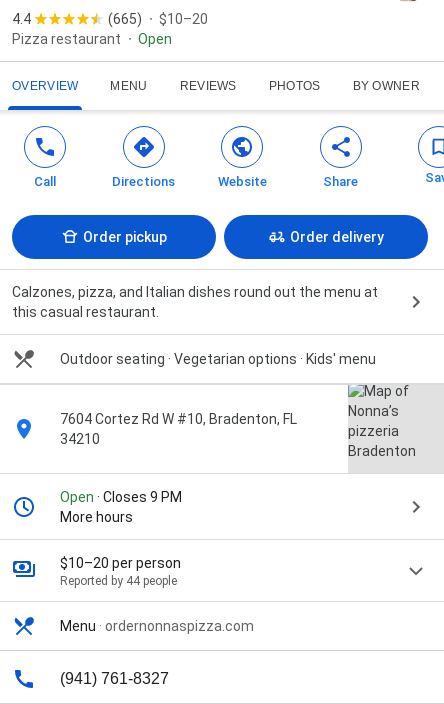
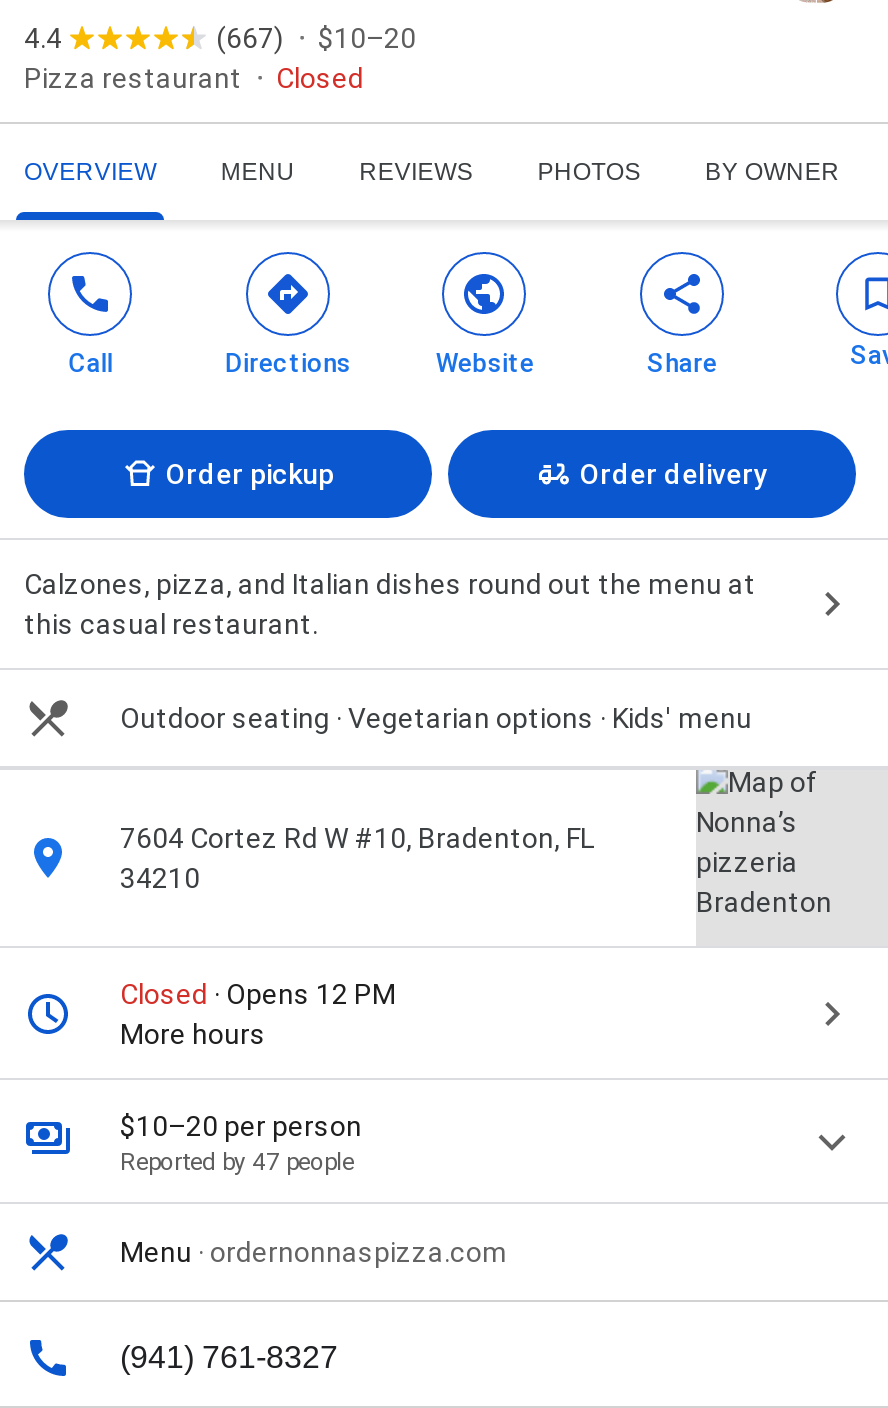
[108,11,208,27] (665) $10–20 -> [216,22,416,54] (667) $10–20
[138,31,172,47] Open -> [276,62,364,94] Closed
[60,489,182,505] Open · Closes 9 PM -> [120,978,396,1010] Closed · Opens 12 PM
[60,574,177,588] Reported by 44 people -> [120,1148,354,1176] Reported by 47 people

